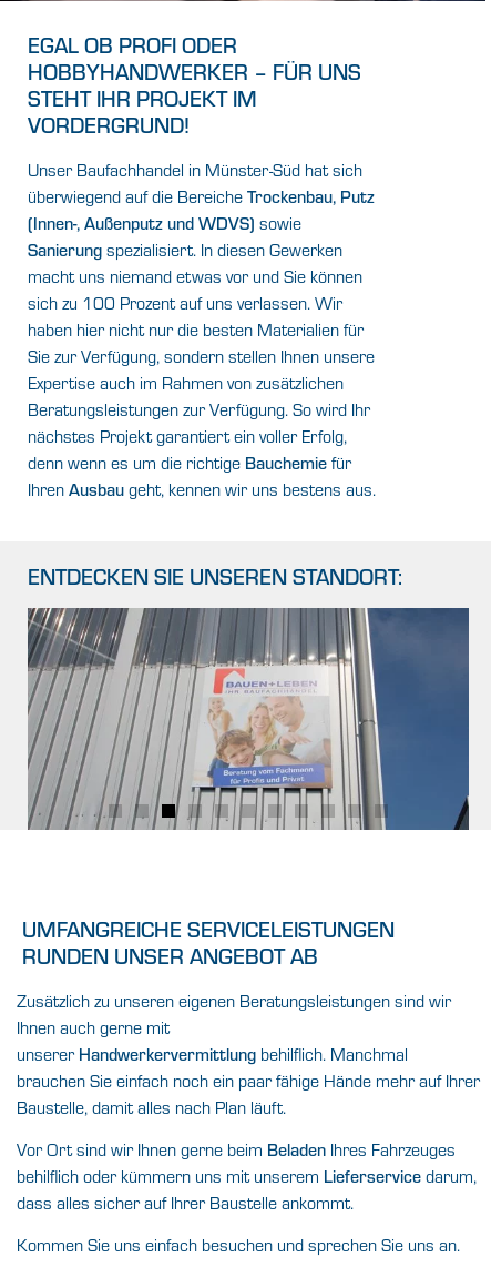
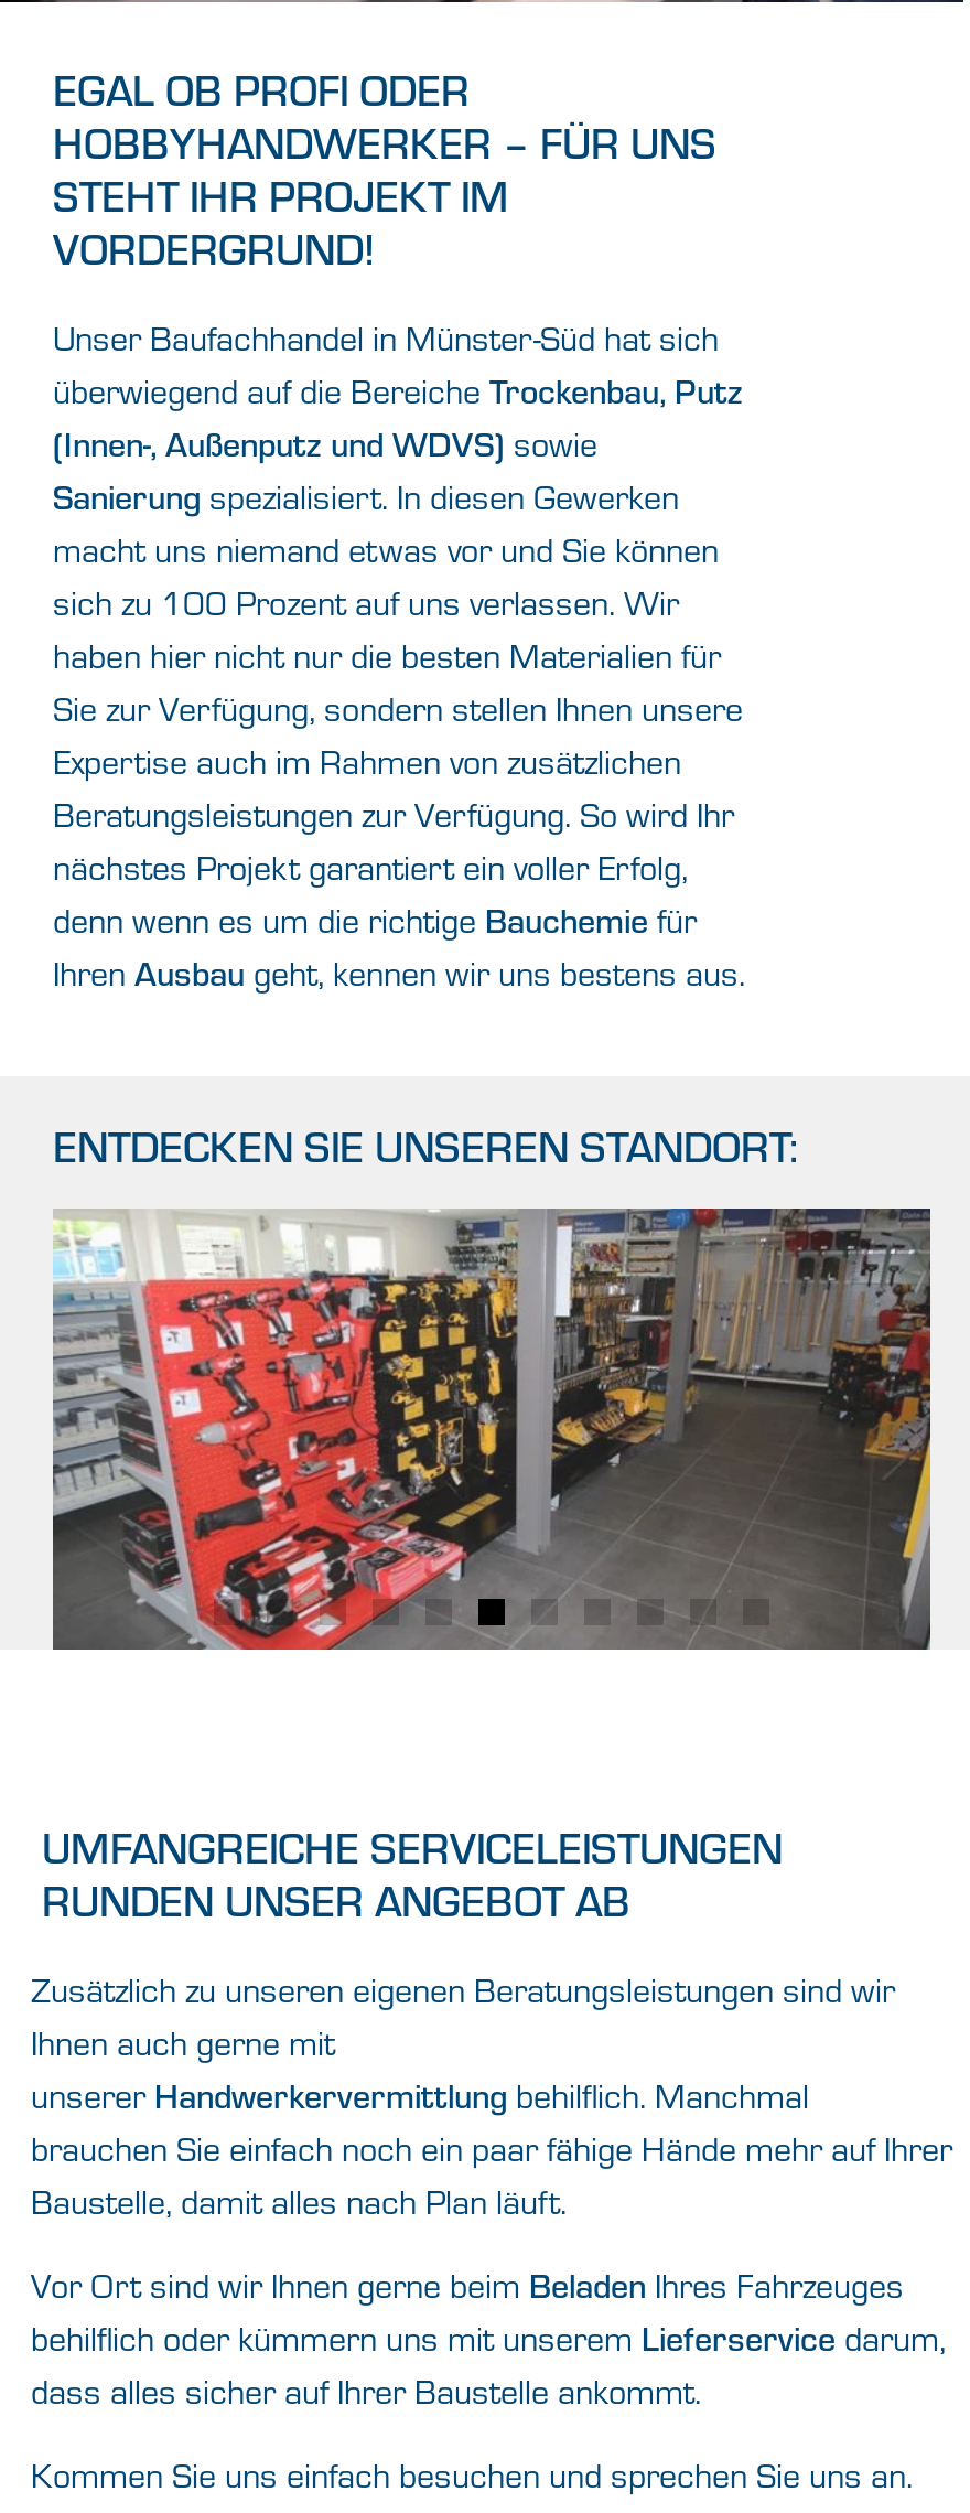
[27,607,470,831] [image] -> [53,1209,933,1652] [image]

